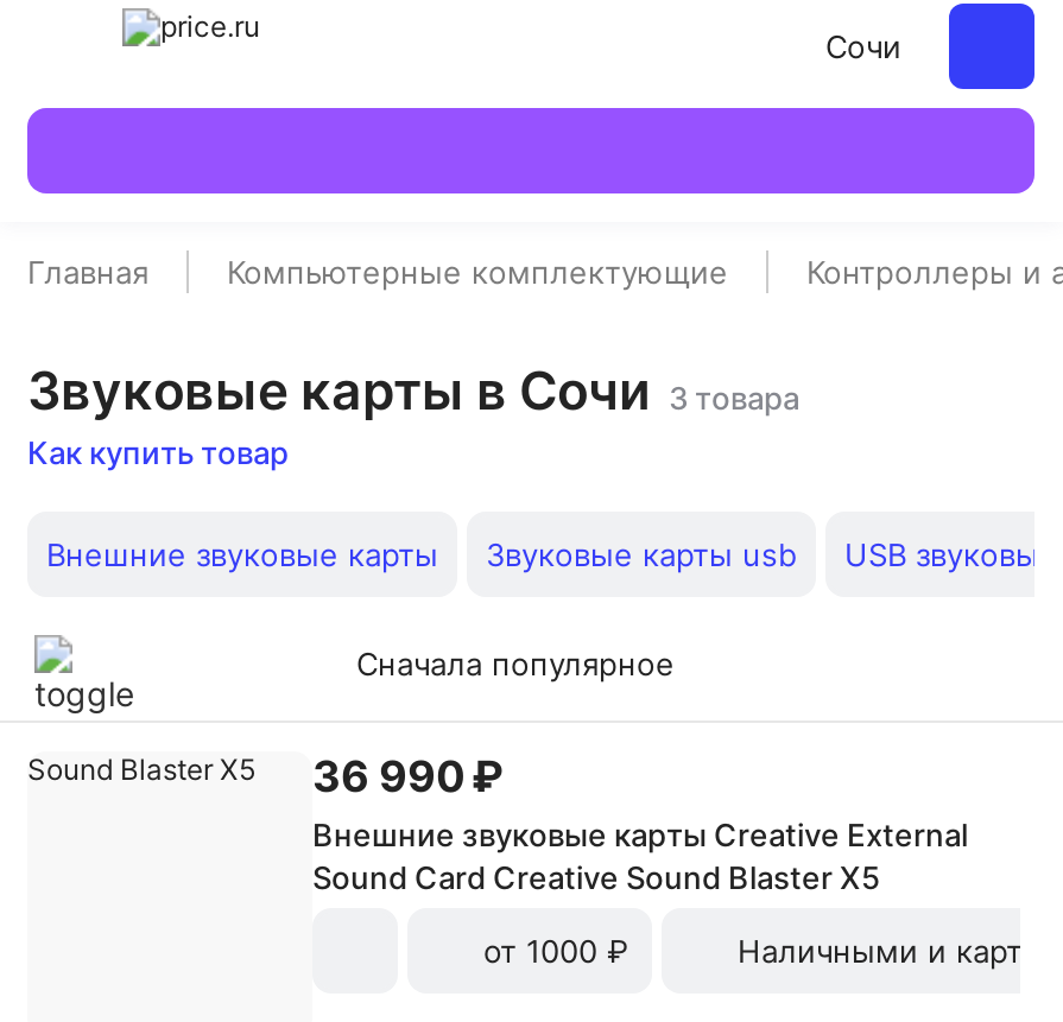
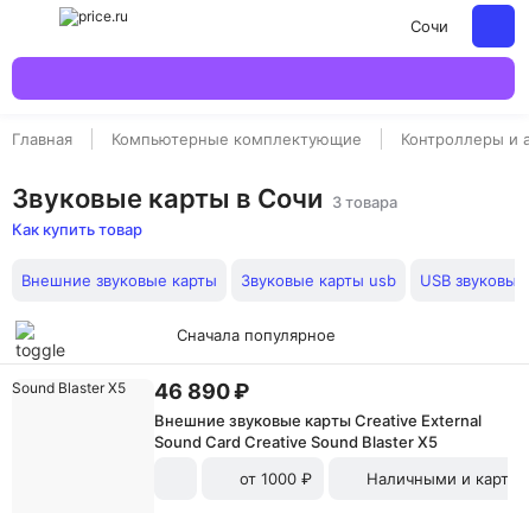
[312,751,502,801] 36 990 ₽ -> [154,379,249,404] 46 890 ₽

